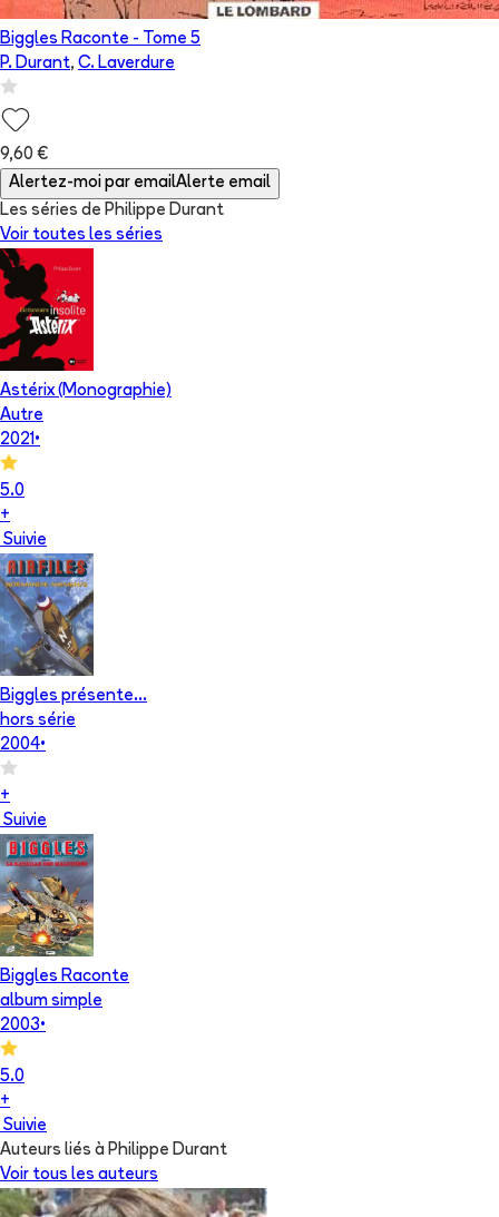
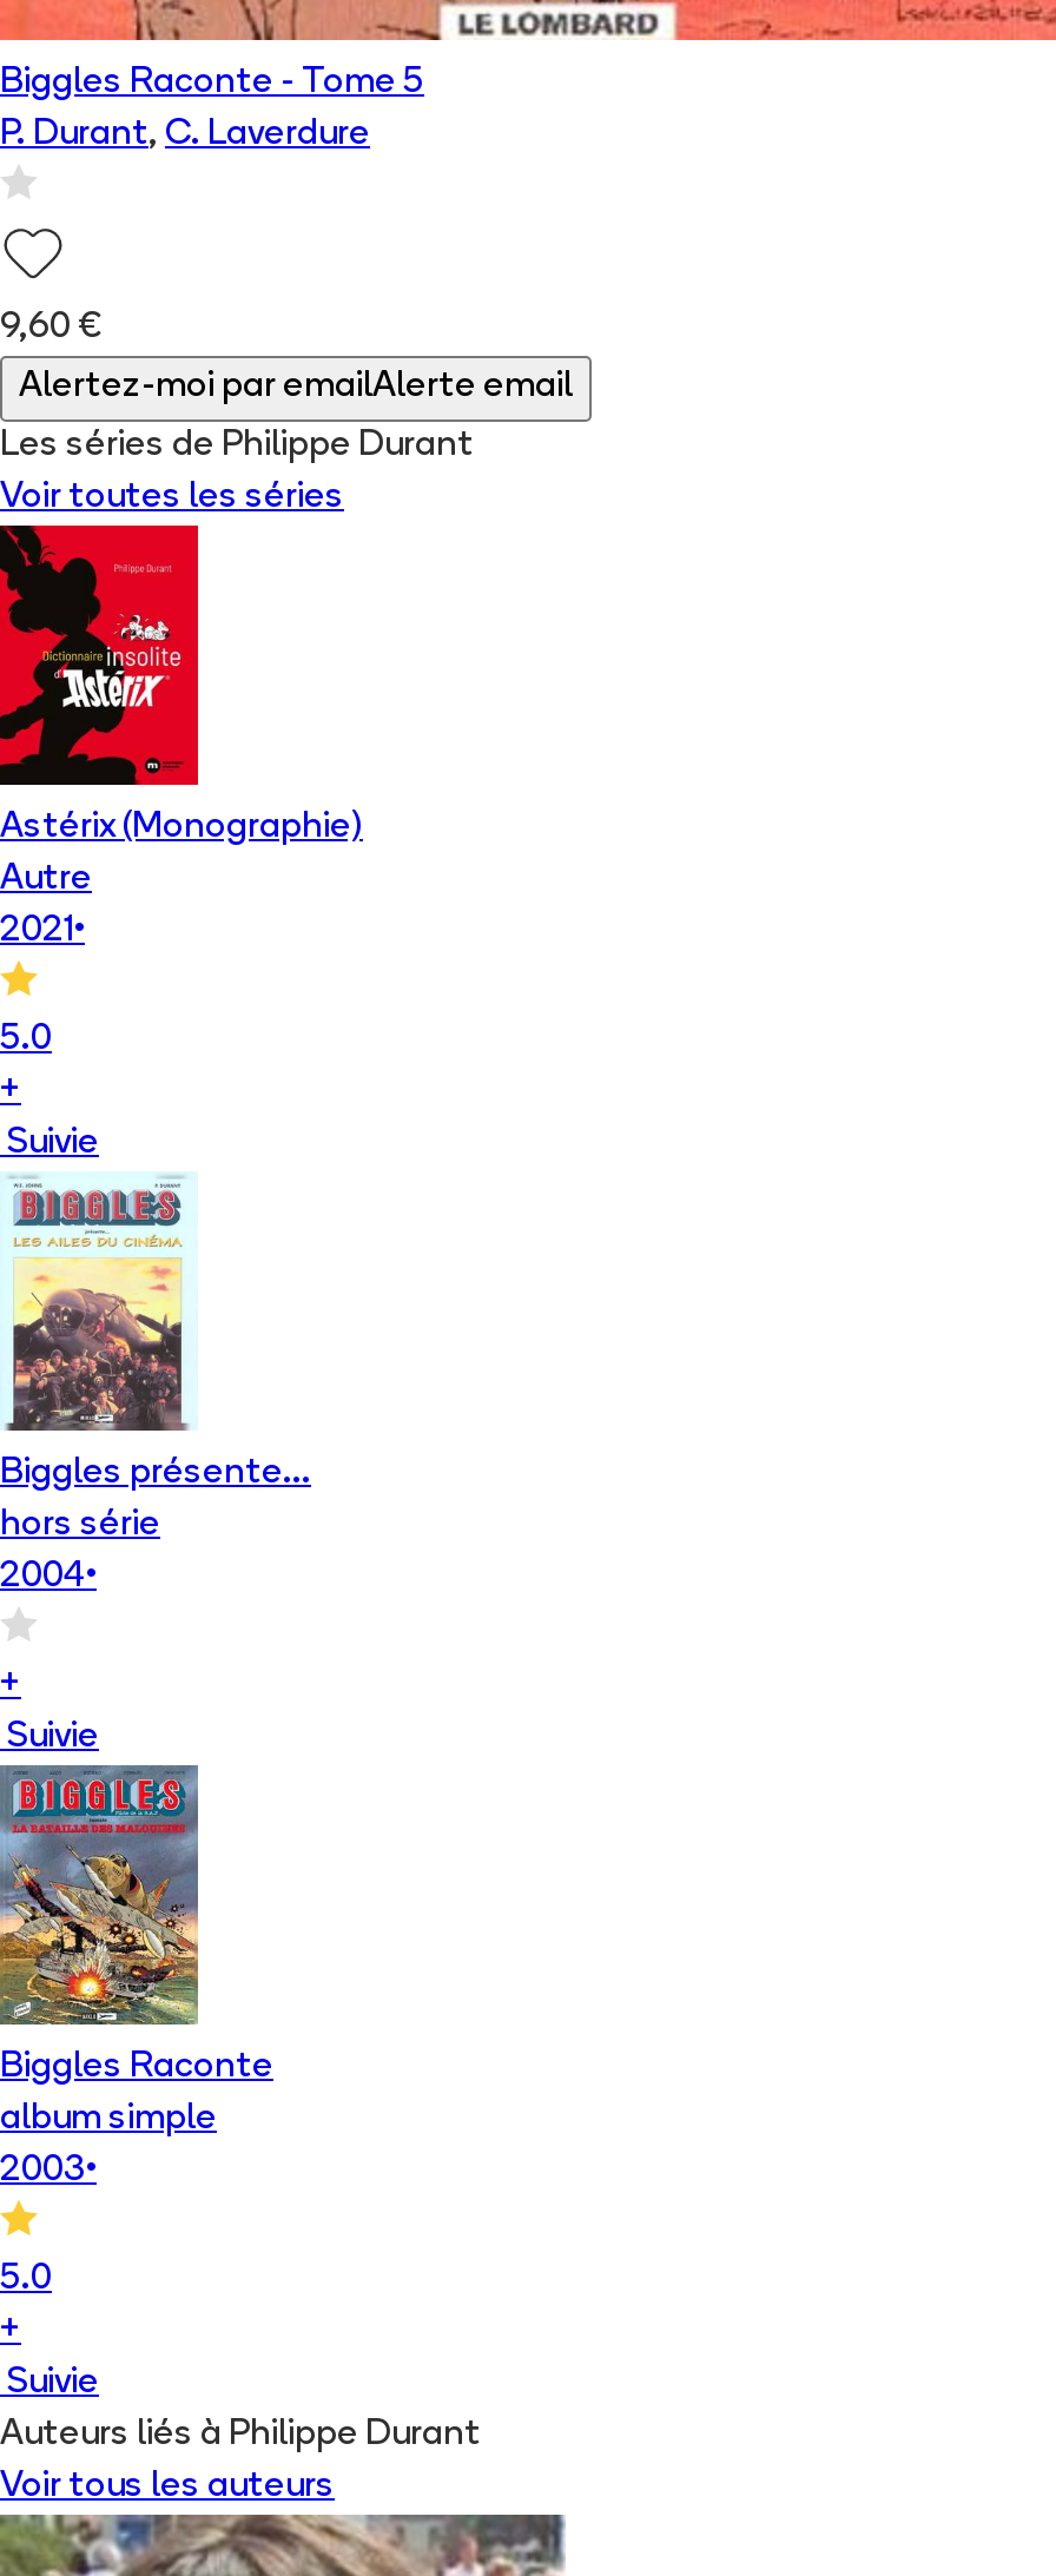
[3,552,95,677] [image] -> [7,1171,198,1433] [image]

